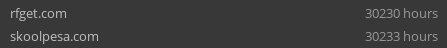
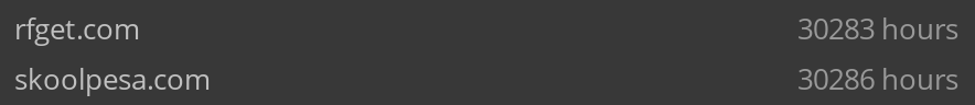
[365,4,438,22] 30230 hours -> [797,8,958,47] 30283 hours
[365,27,438,45] 30233 hours -> [797,58,958,98] 30286 hours

